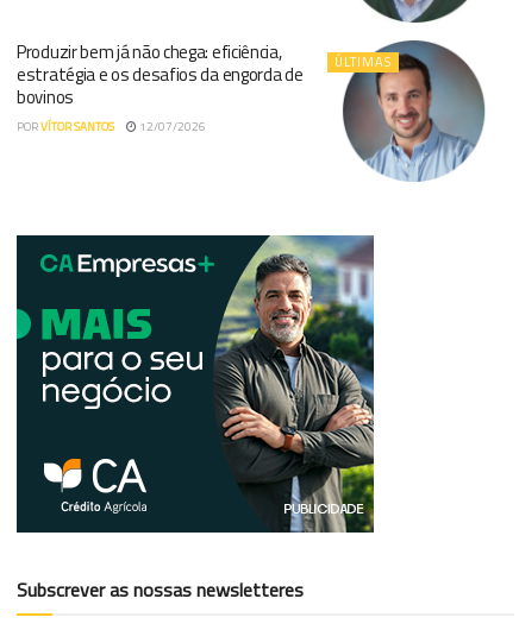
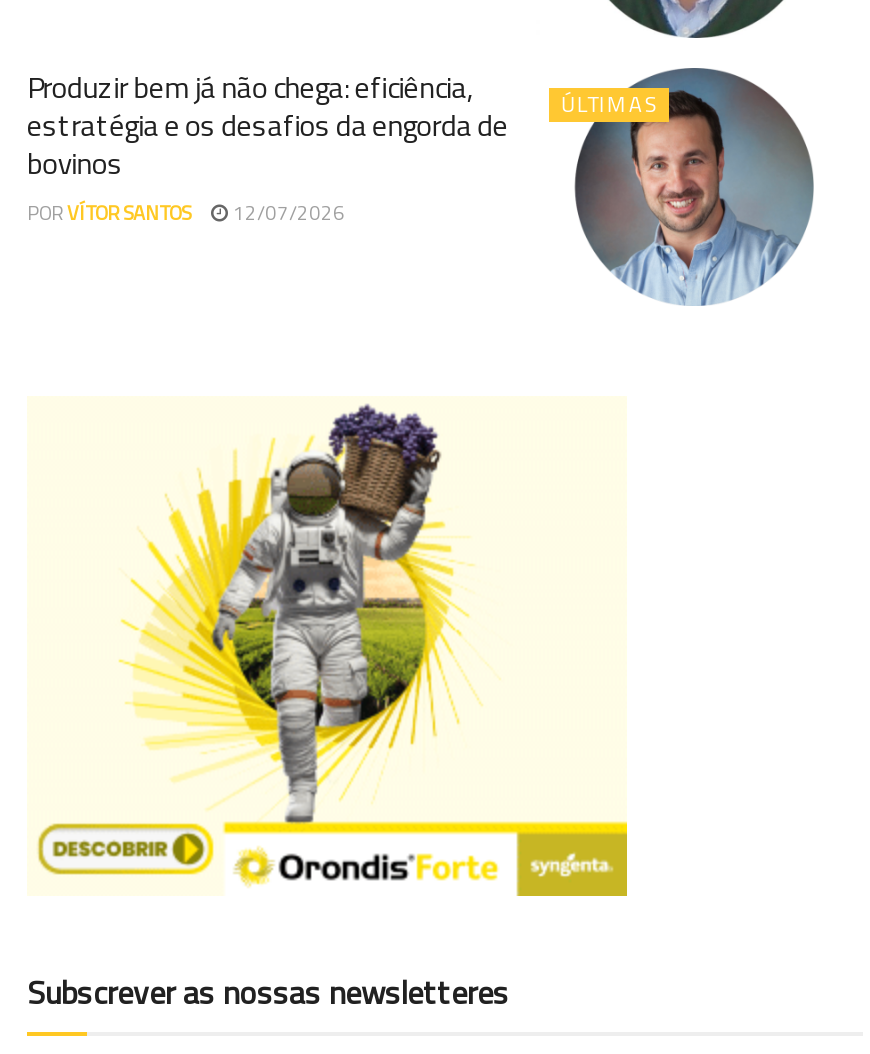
[15,234,375,534] [image] -> [27,396,629,898] [image]

